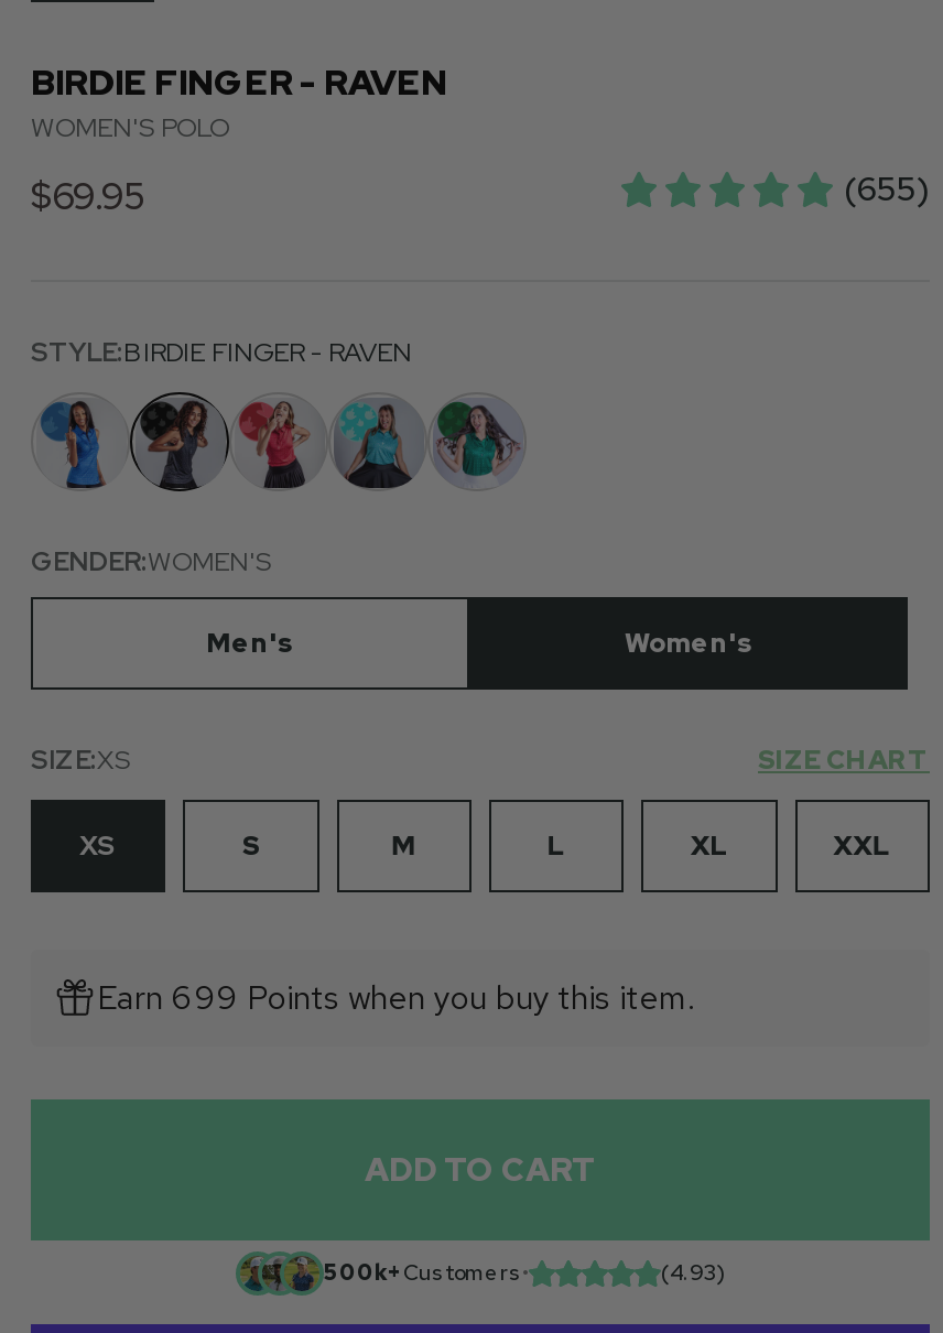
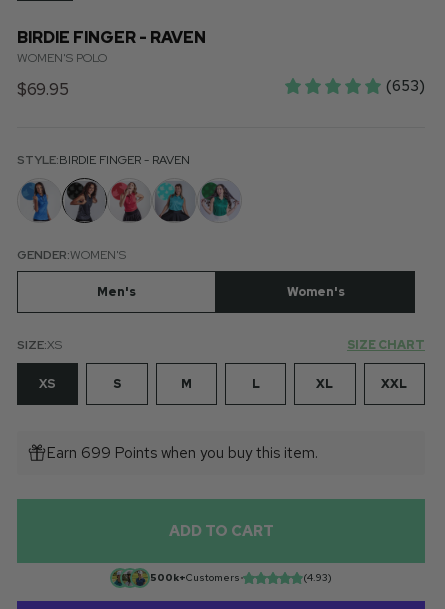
[844,167,930,212] (655) -> [386,76,425,96] (653)

